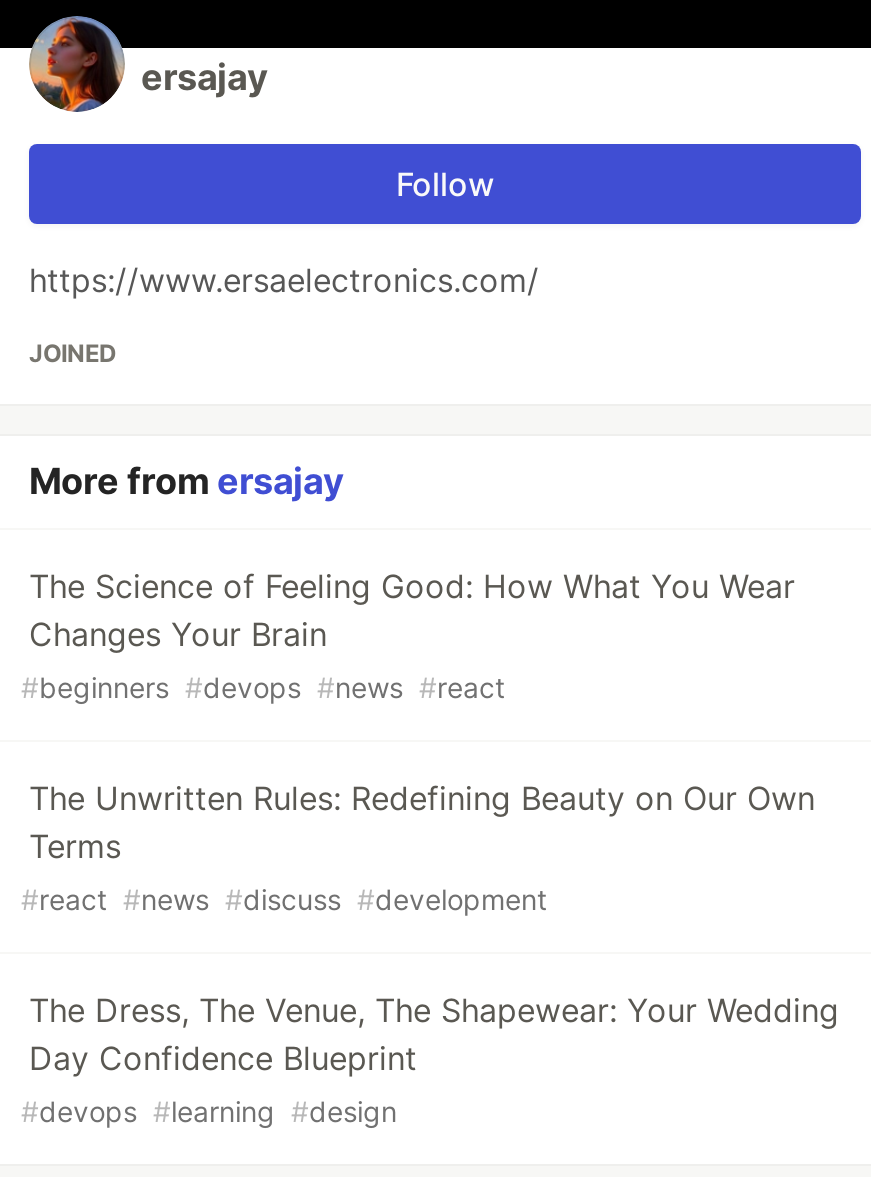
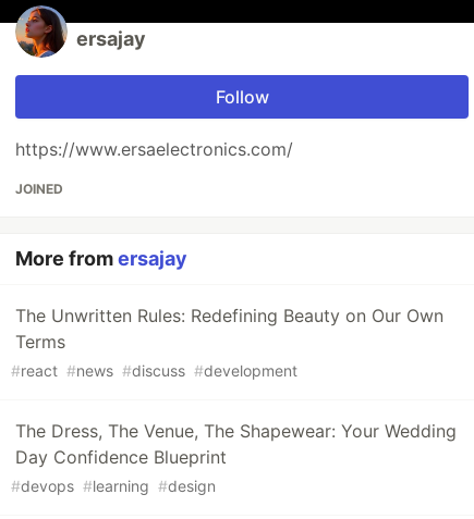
[21,565,795,703] The Science of Feeling Good: How What You Wear | Changes Your Brain | #beginners #devops #news #react -> none

